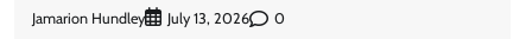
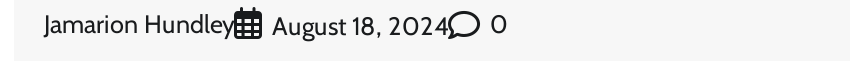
[167,10,249,27] July 13, 2026 -> [272,10,448,40] August 18, 2024

